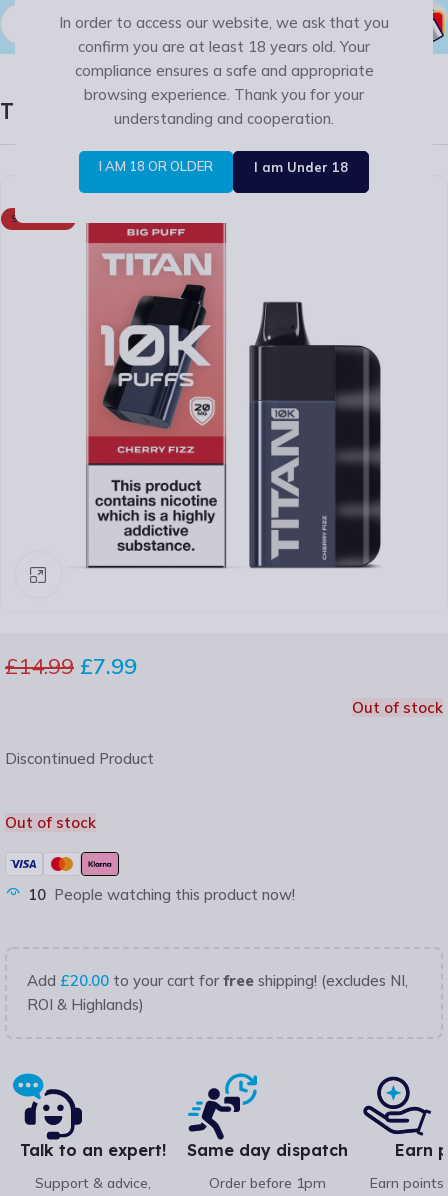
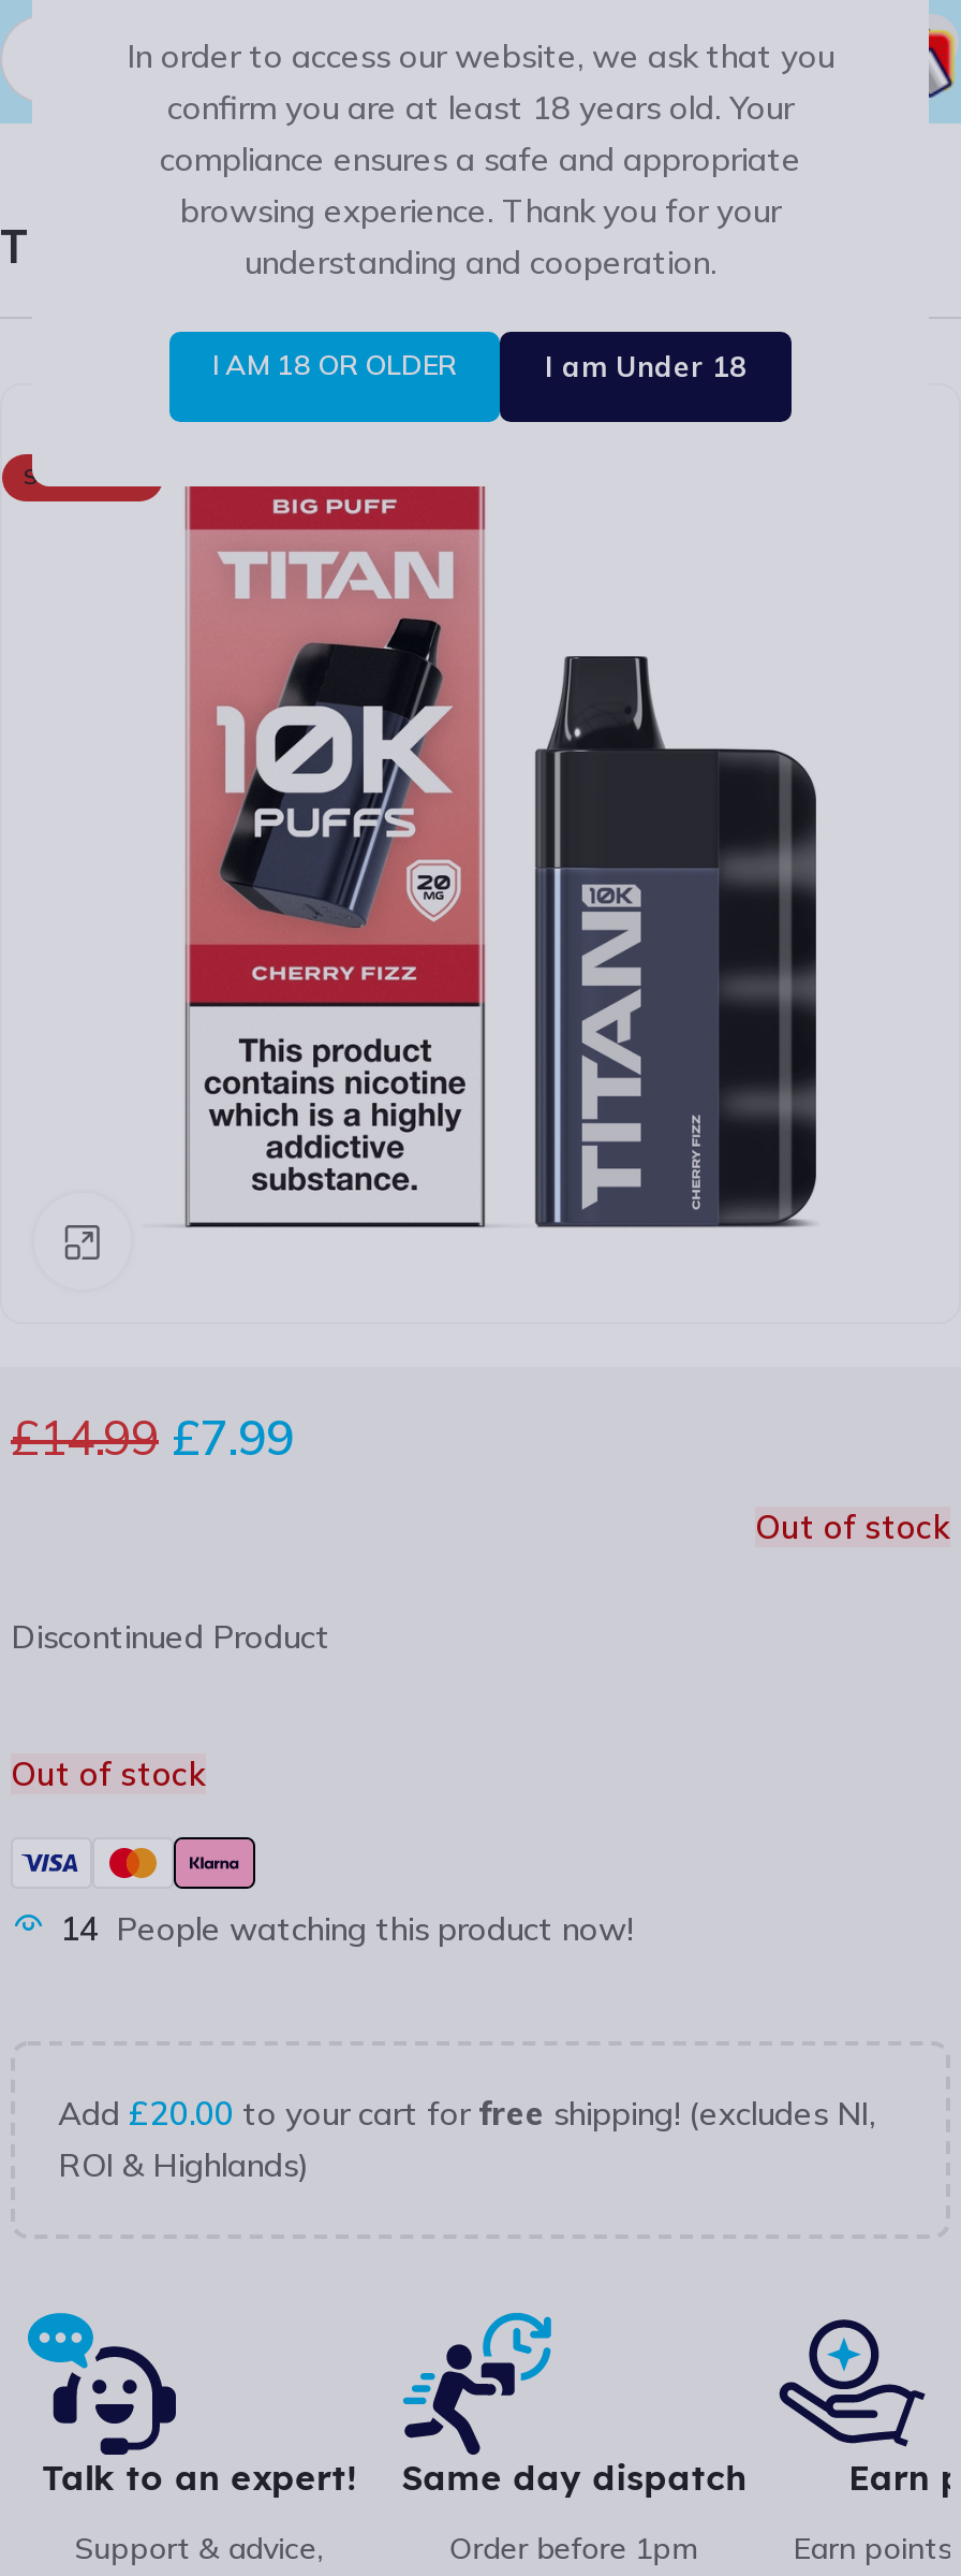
[28,885,295,904] 10 People watching this product now! -> [60,1908,633,1949] 14 People watching this product now!

